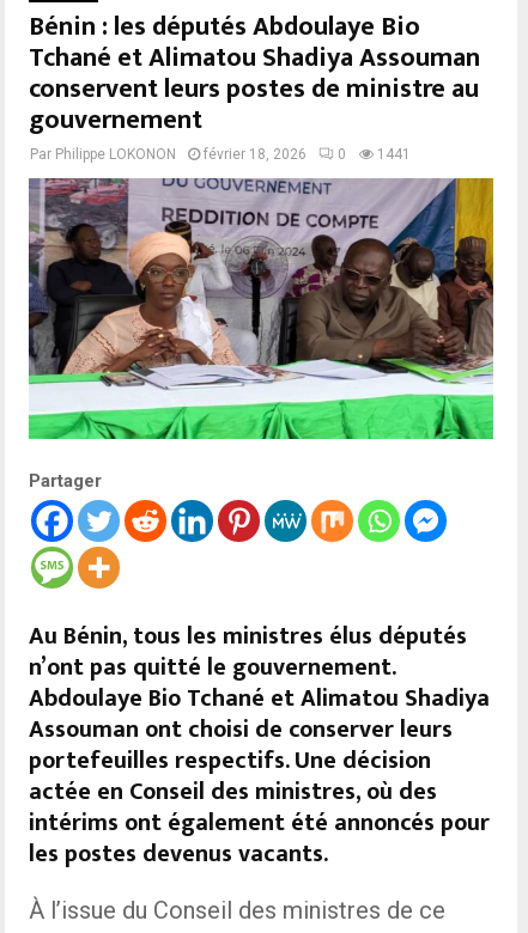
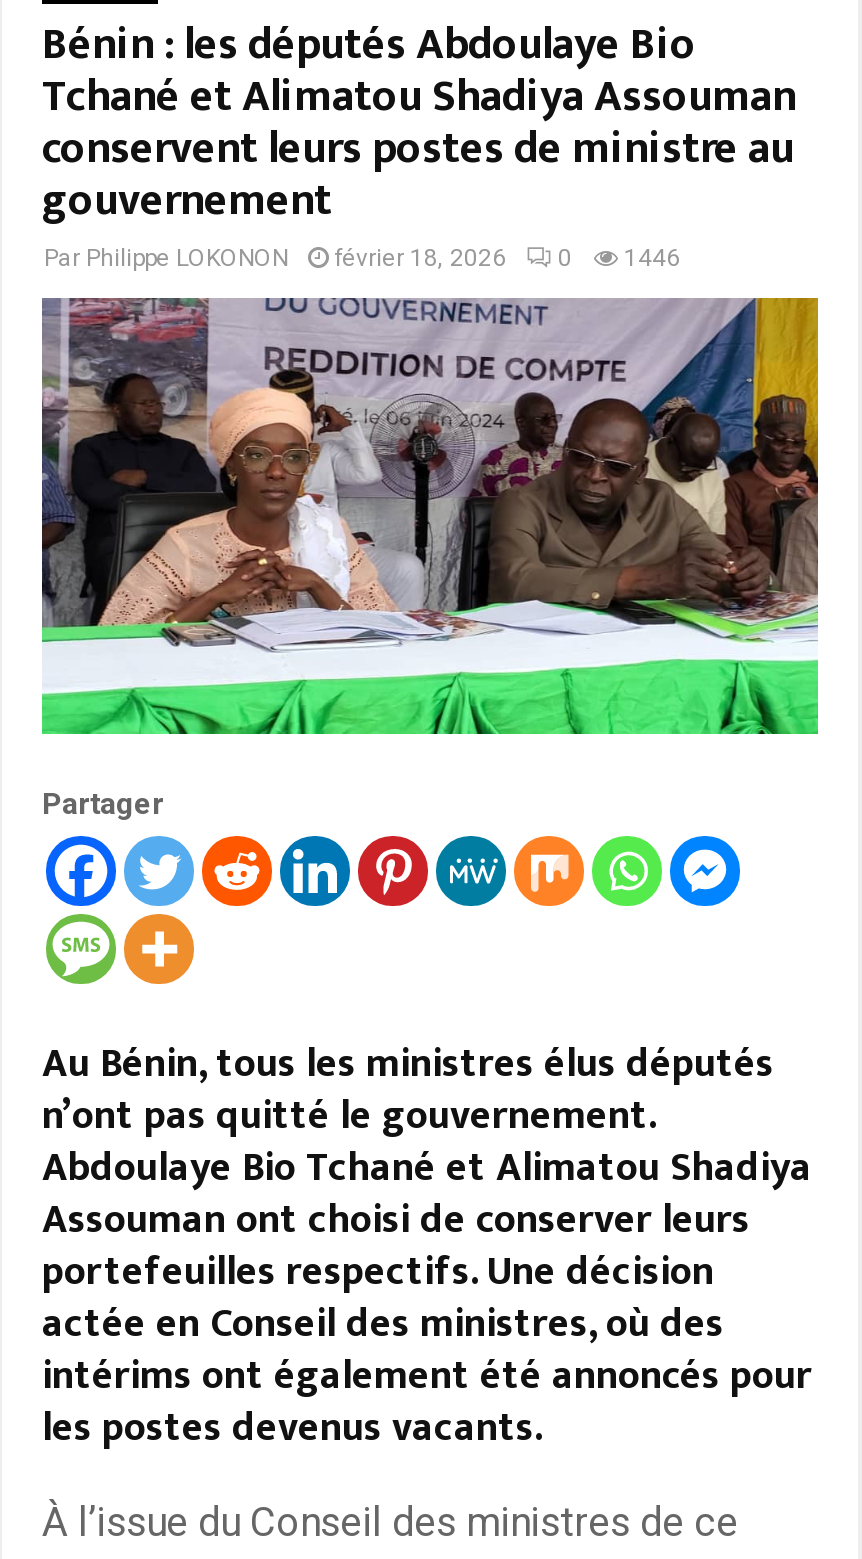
[30,146,411,163] Par Philippe LOKONON février 18, 2026 0 1441 -> [44,244,680,272] Par Philippe LOKONON février 18, 2026 0 1446

